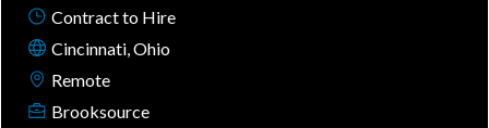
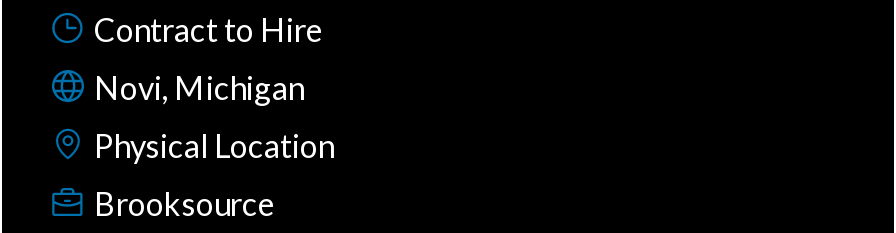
[51,38,170,58] Cincinnati, Ohio -> [94,68,304,106] Novi, Michigan
[51,69,110,90] Remote -> [94,126,334,164] Physical Location

